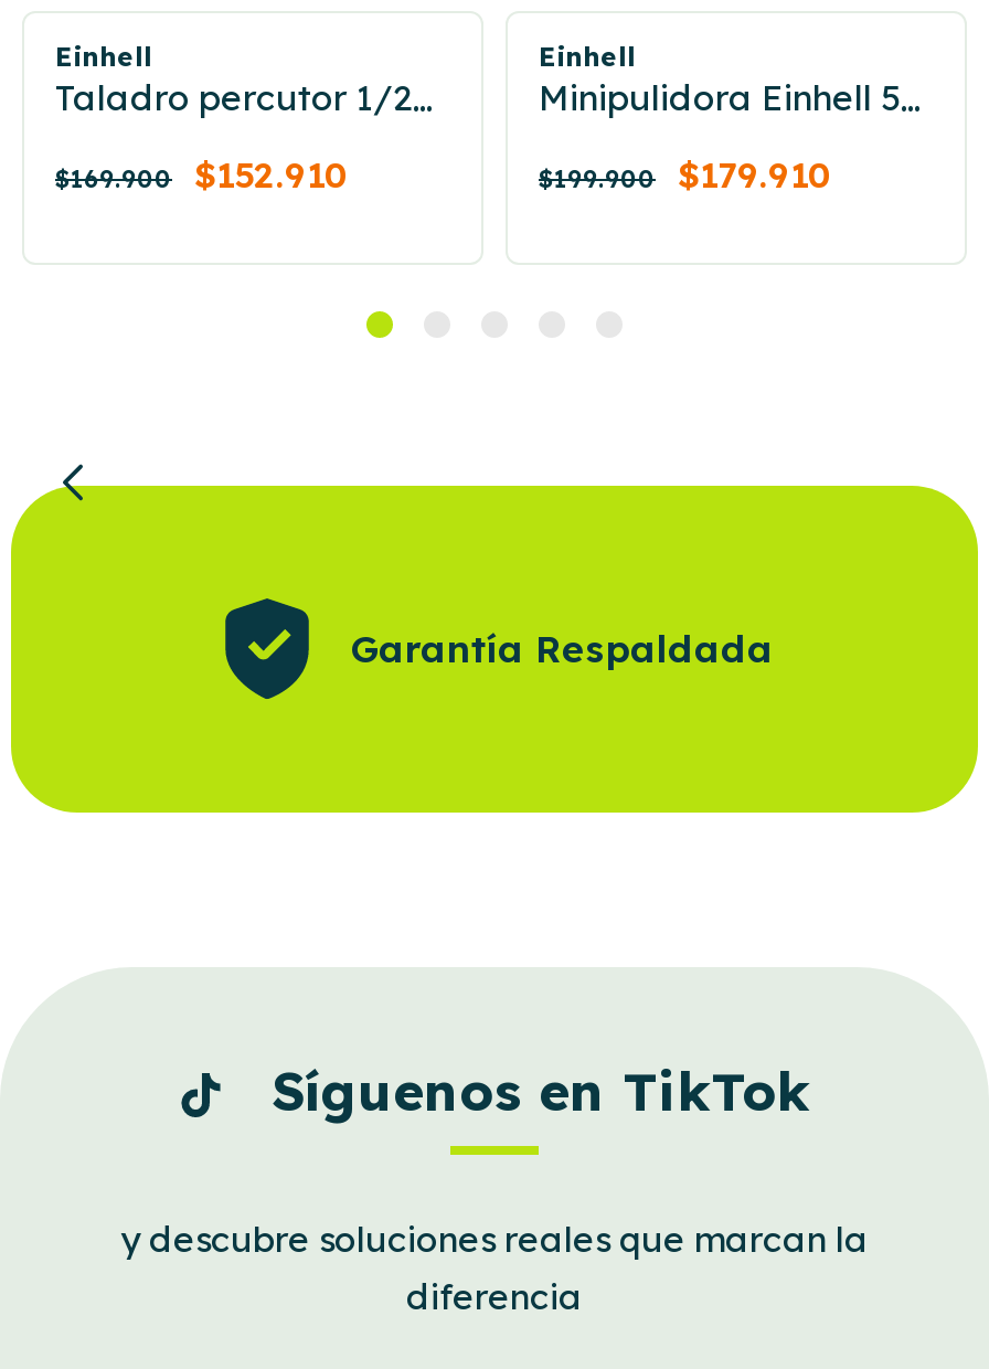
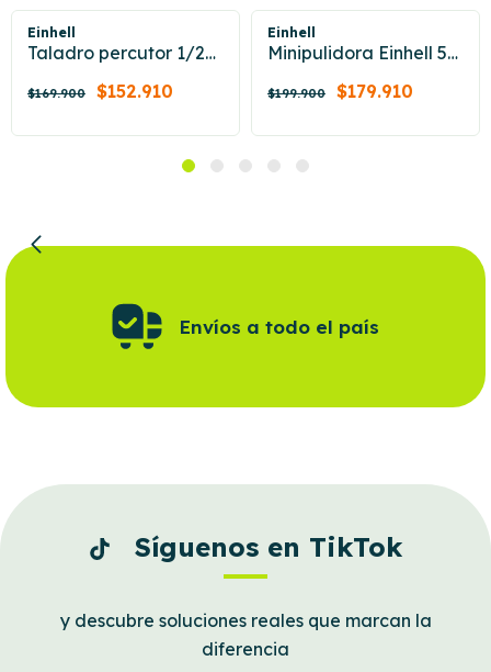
[234,598,774,700] [image] | Garantía Respaldada -> [117,305,379,351] [image] | Envíos a todo el país

